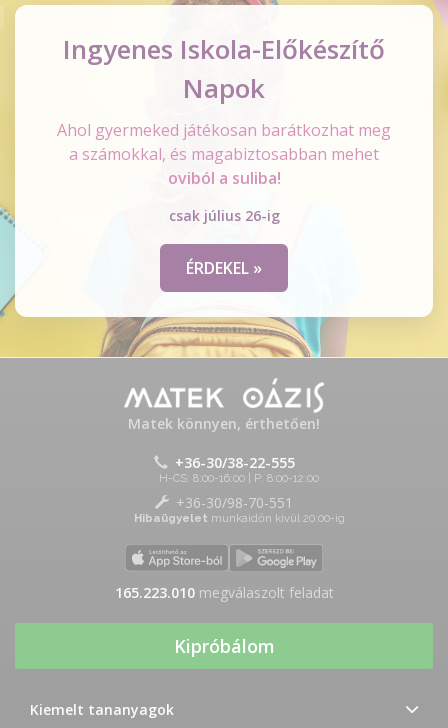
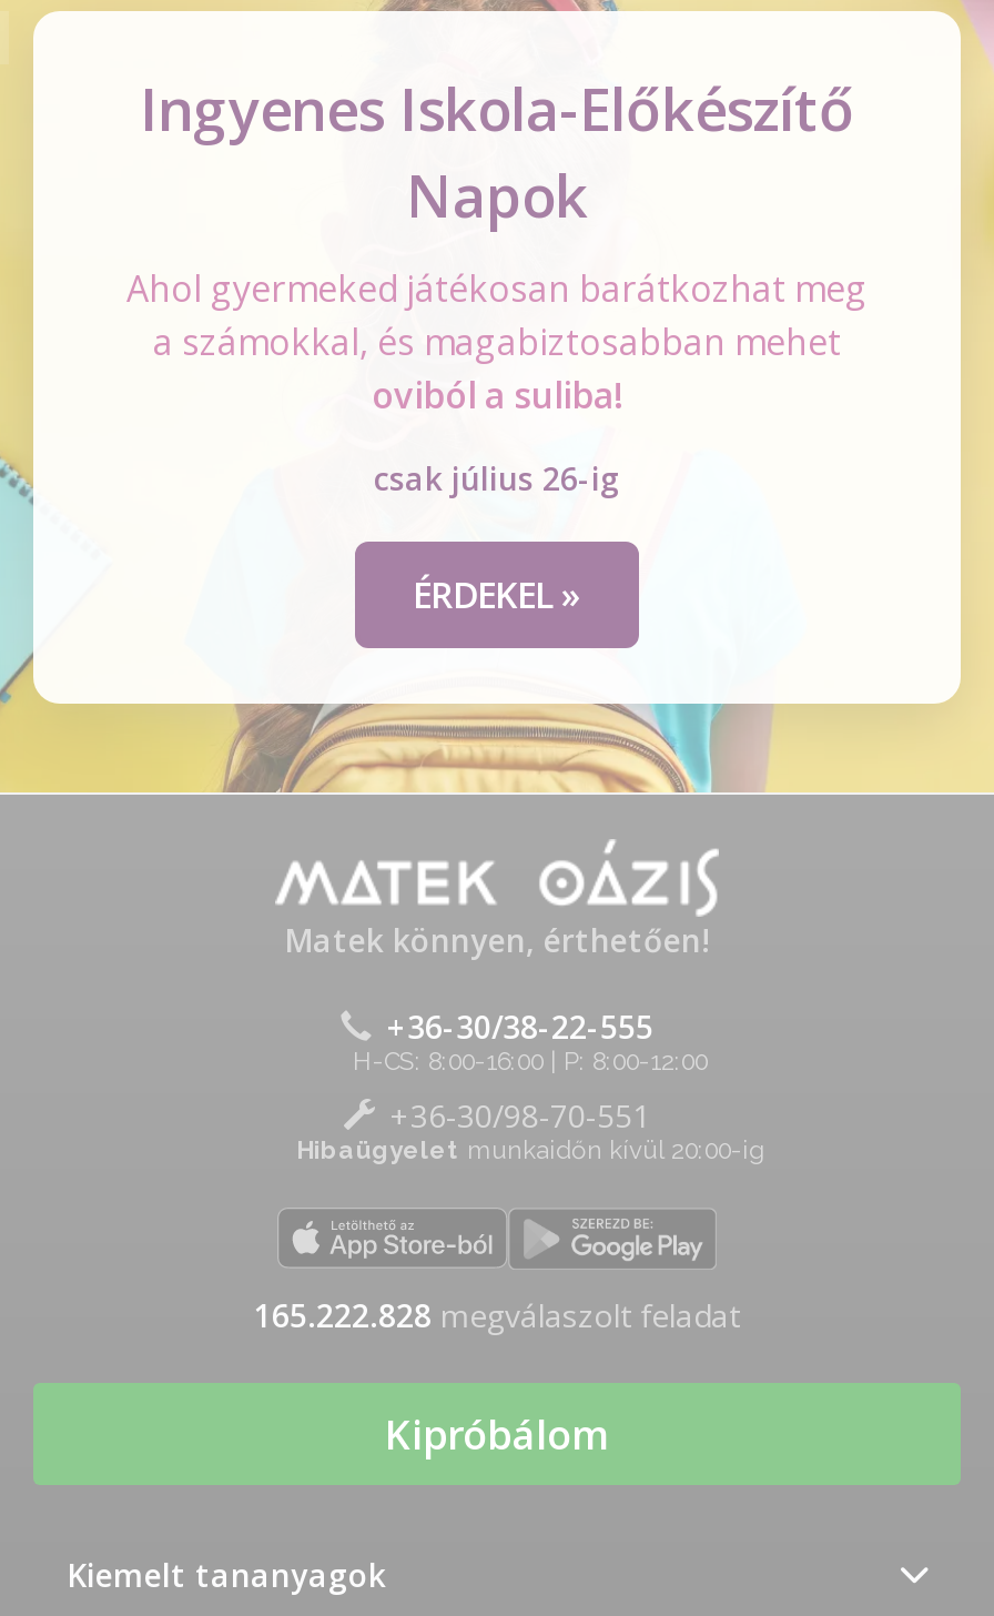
[114,583,333,602] 165.223.010 megválaszolt feladat -> [254,1293,740,1335] 165.222.828 megválaszolt feladat

